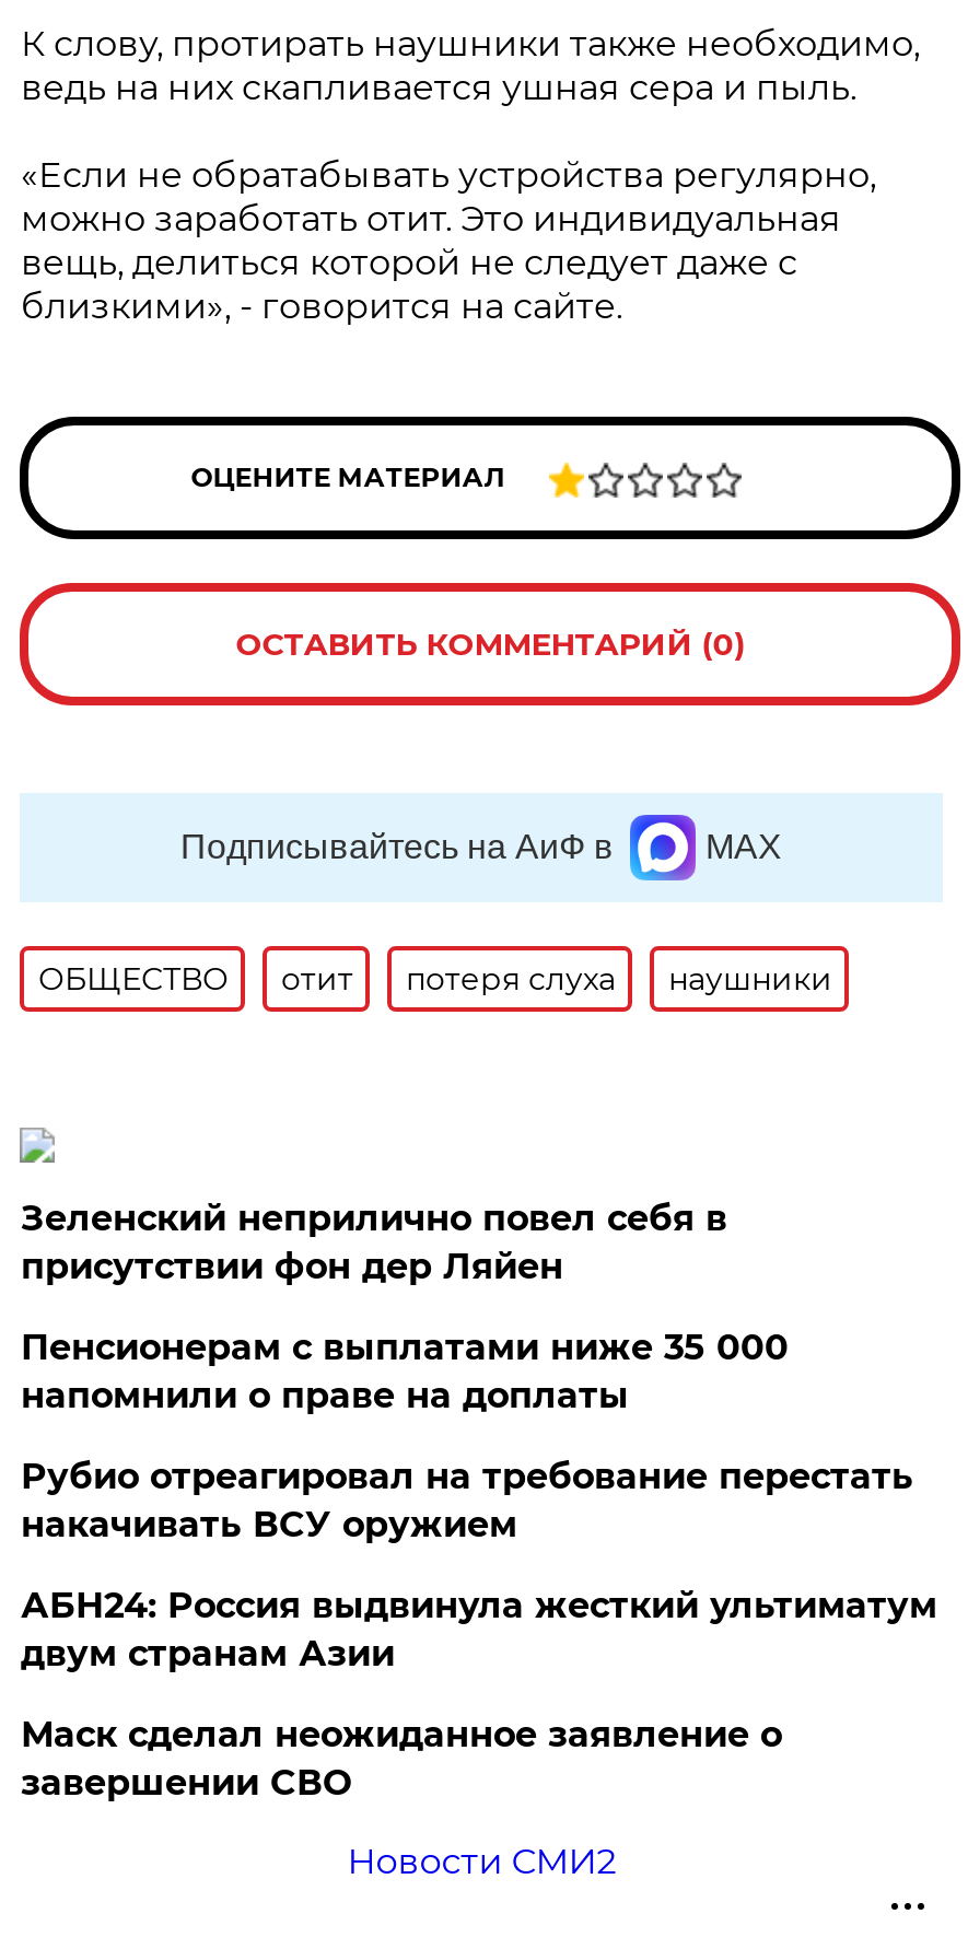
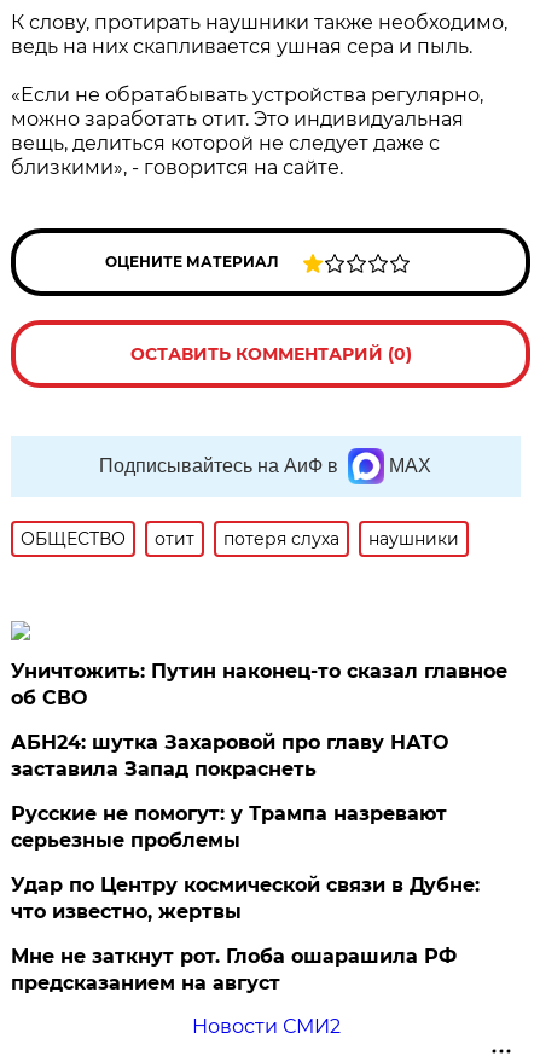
[21,1198,727,1287] Зеленский неприлично повел cебя в | присутствии фон дер Ляйен -> [11,660,508,709] Уничтожить: Путин наконец-то сказал главное | об СВО
[21,1327,788,1416] Пенсионерам с выплатами ниже 35 000 | напомнили о праве на доплаты -> [11,731,449,780] АБН24: шутка Захаровой про главу НАТО | заставила Запад покраснеть
[21,1456,913,1545] Рубио отреагировал на требование перестать | накачивать ВСУ оружием -> [11,802,447,852] Русские не помогут: у Трампа назревают | серьезные проблемы
[21,1585,937,1674] АБН24: Россия выдвинула жесткий ультиматум | двум странам Азии -> [11,874,480,923] Удар по Центру космической связи в Дубне: | что известно, жертвы
[21,1714,782,1804] Маск сделал неожиданное заявление о | завершении СВО -> [11,945,457,994] Мне не заткнут рот. Глоба ошарашила РФ | предсказанием на август

